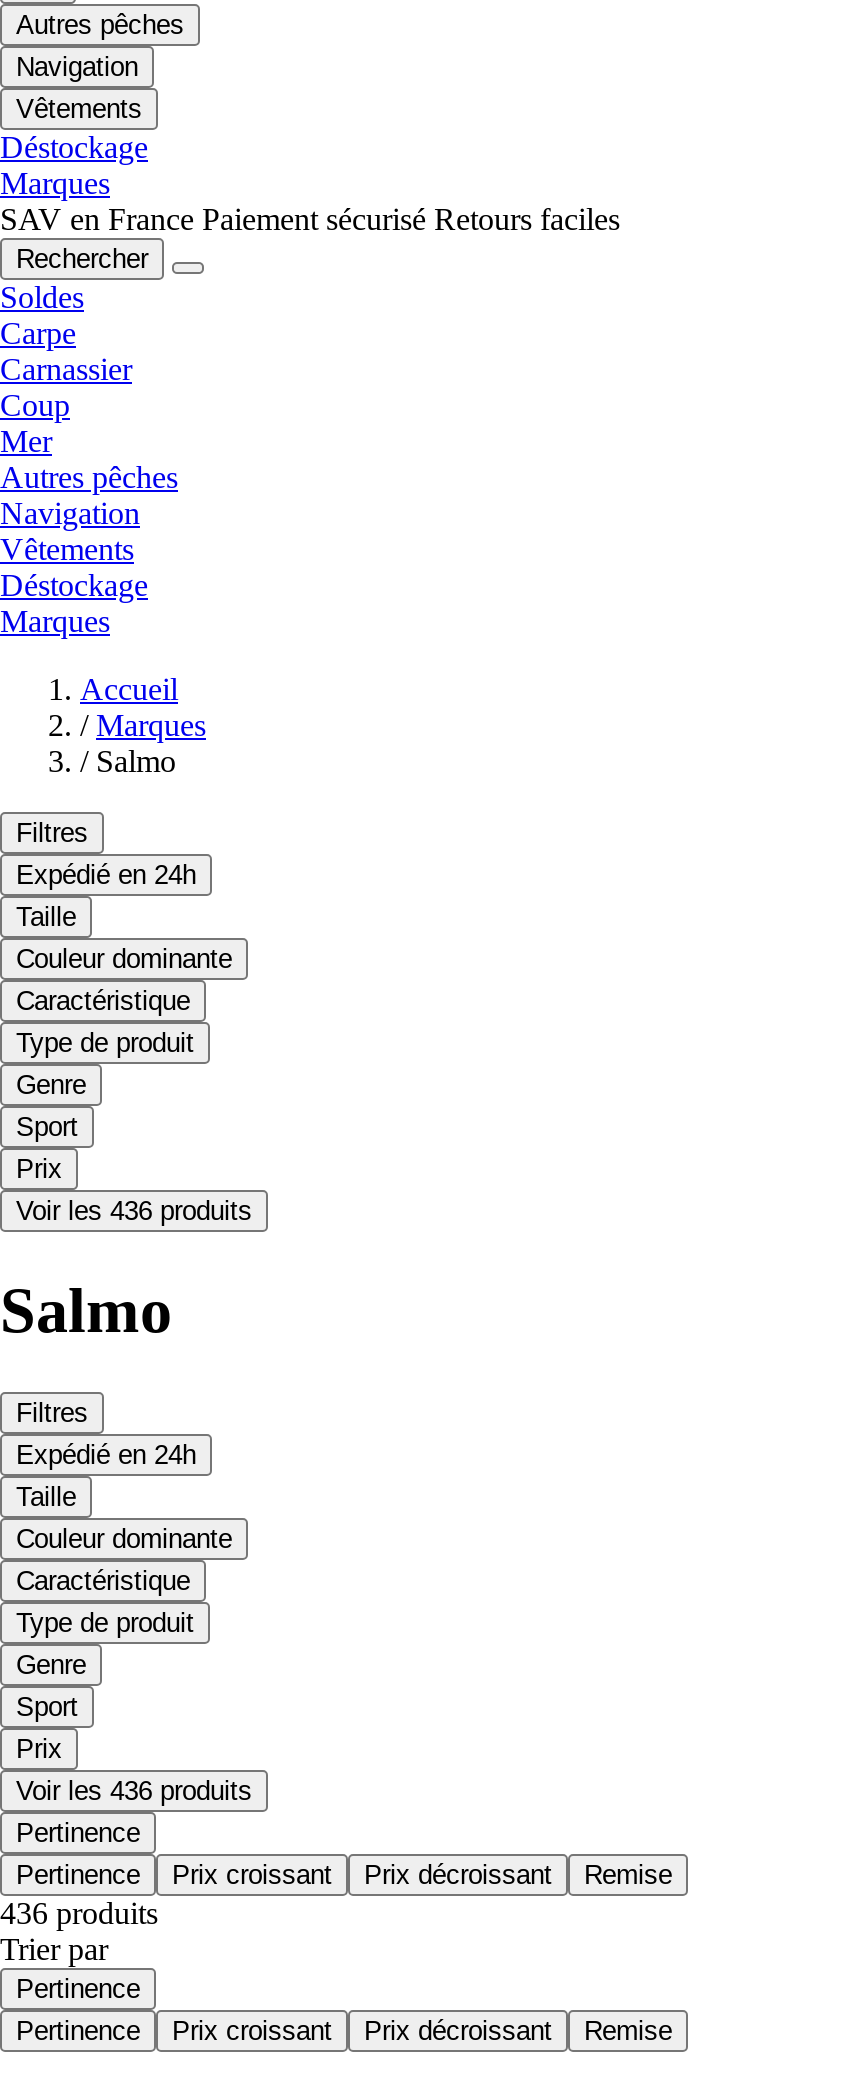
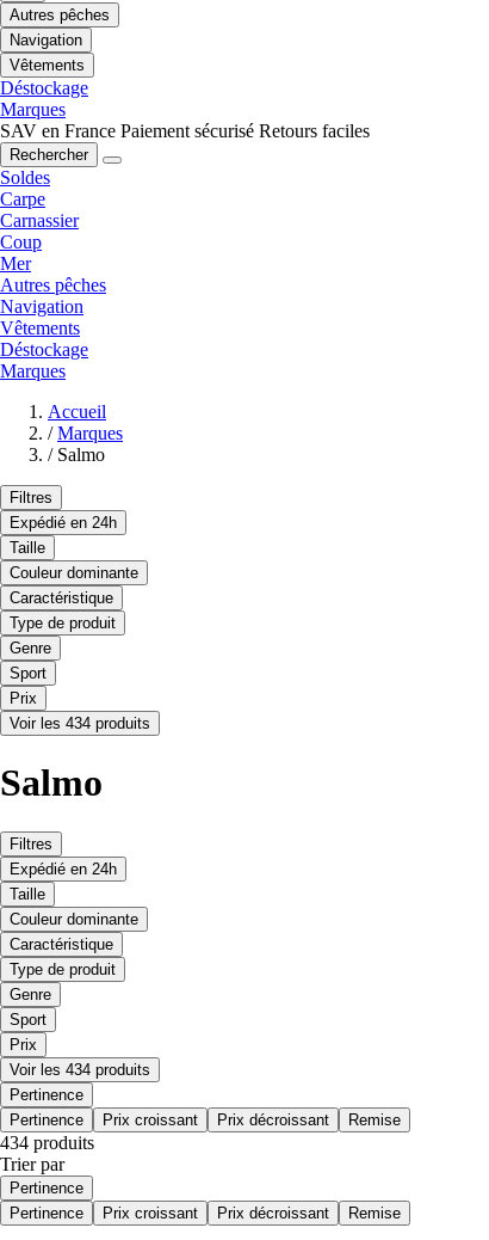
[16,1195,252,1225] Voir les 436 produits -> [10,714,150,732] Voir les 434 produits
[16,1775,252,1805] Voir les 436 produits -> [10,1060,150,1078] Voir les 434 produits
[0,1895,158,1929] 436 produits -> [0,1132,94,1152] 434 produits

